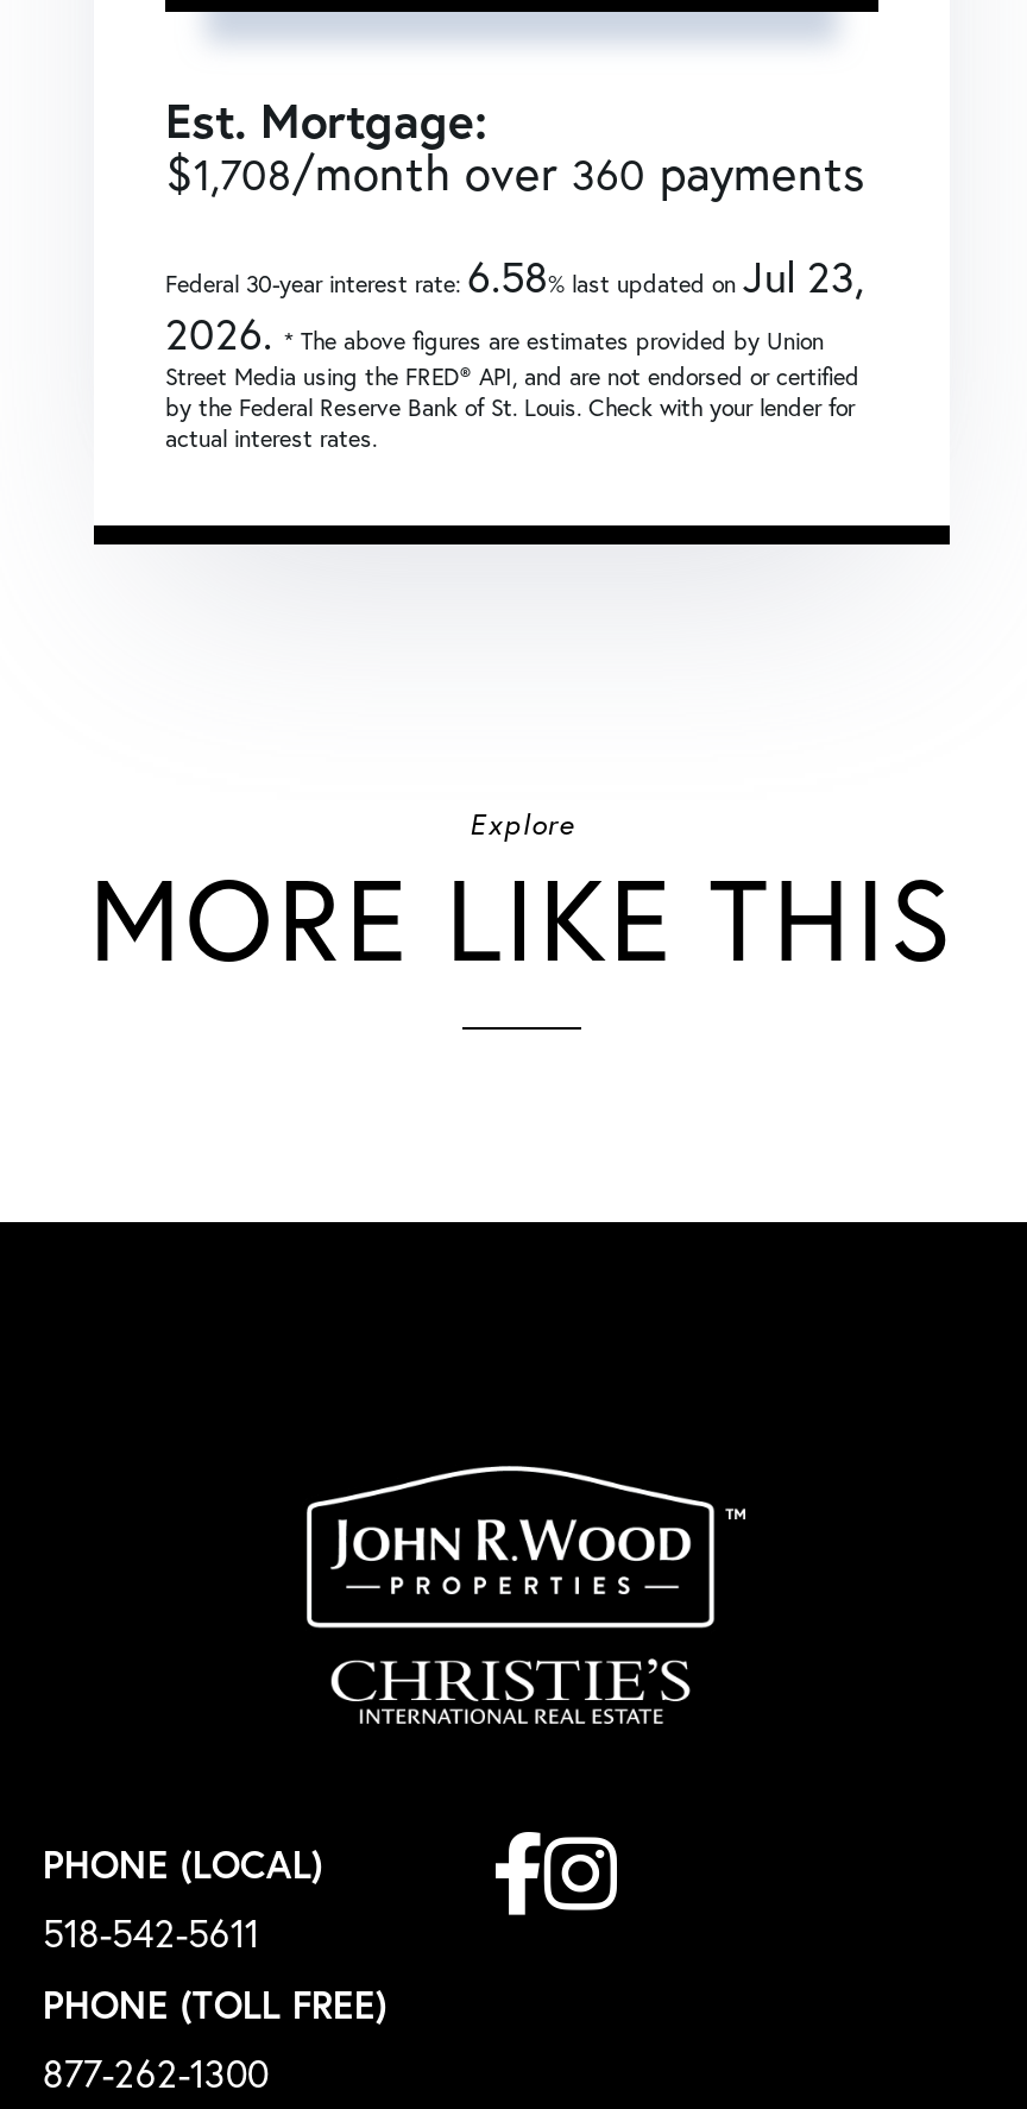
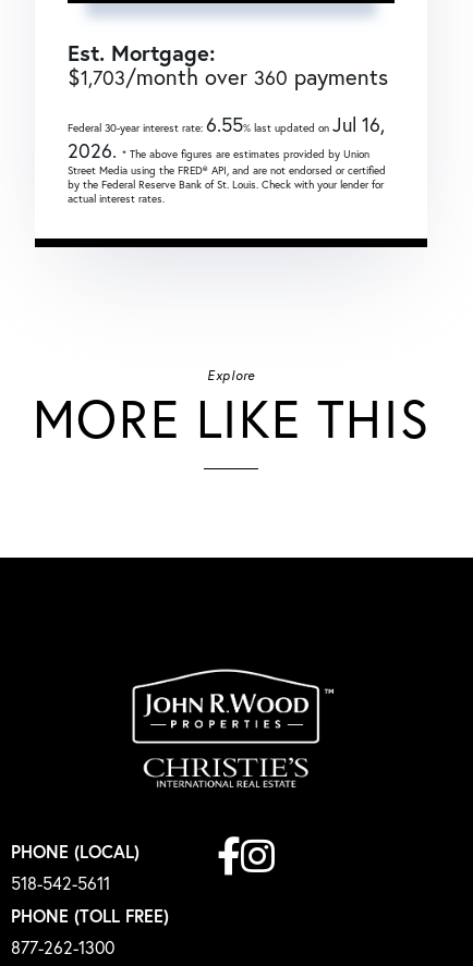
[165,140,864,204] $1,708/month over 360 payments -> [68,62,388,91] $1,703/month over 360 payments
[165,247,864,304] Federal 30-year interest rate:6.58% last updated onJul 23, -> [68,111,385,137] Federal 30-year interest rate:6.55% last updated onJul 16,

